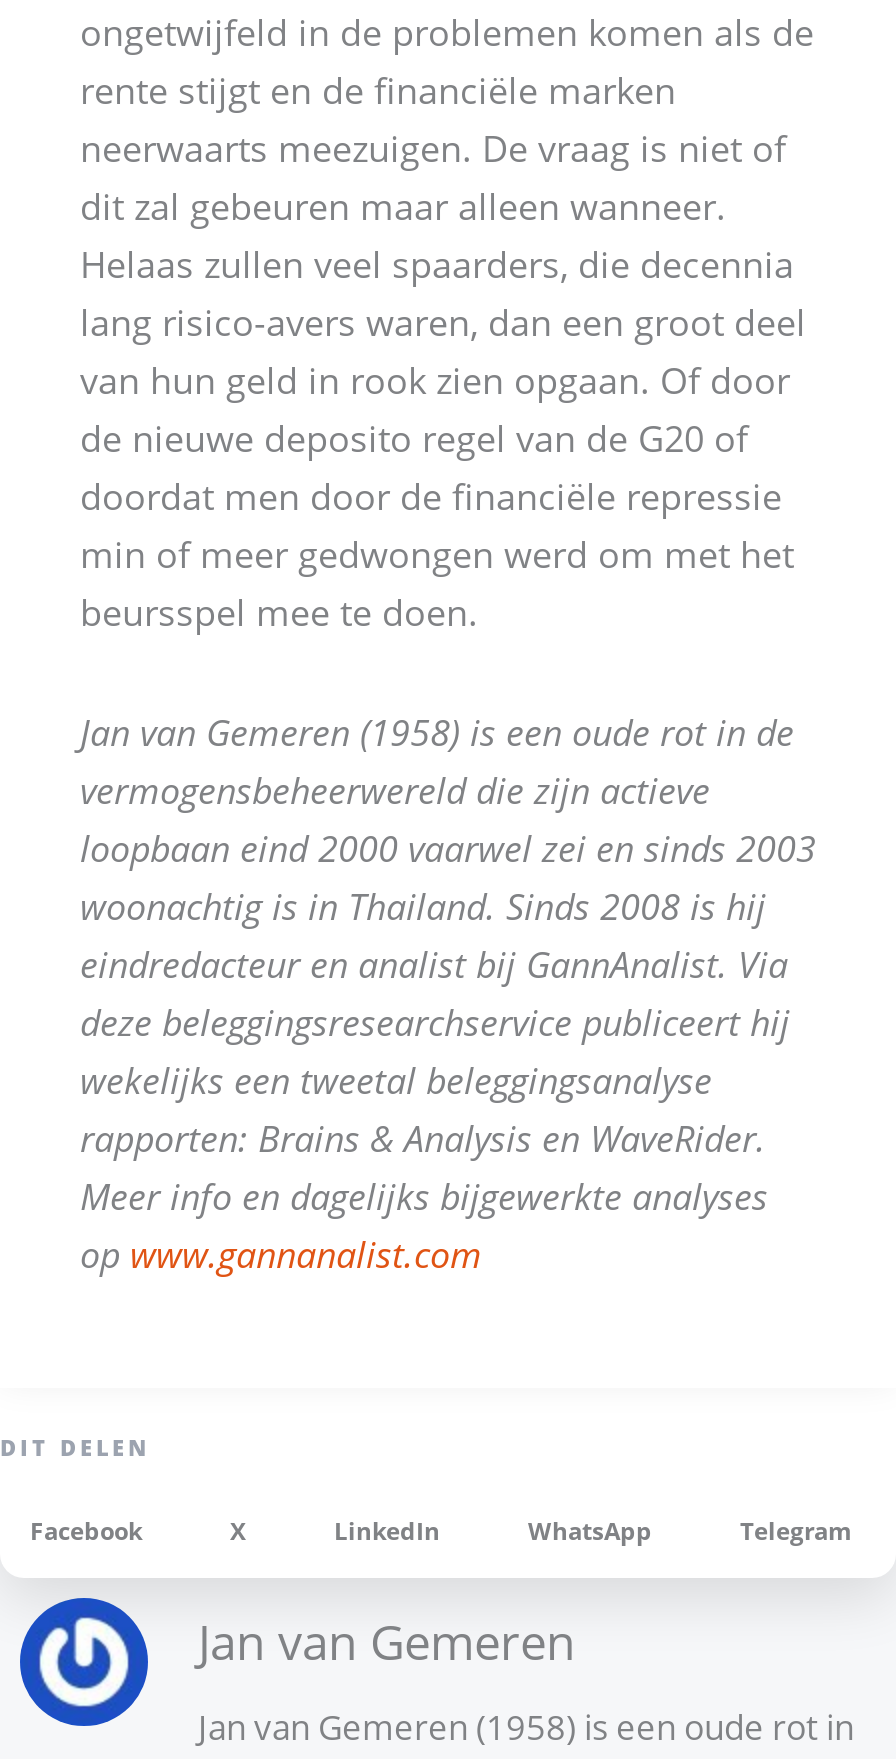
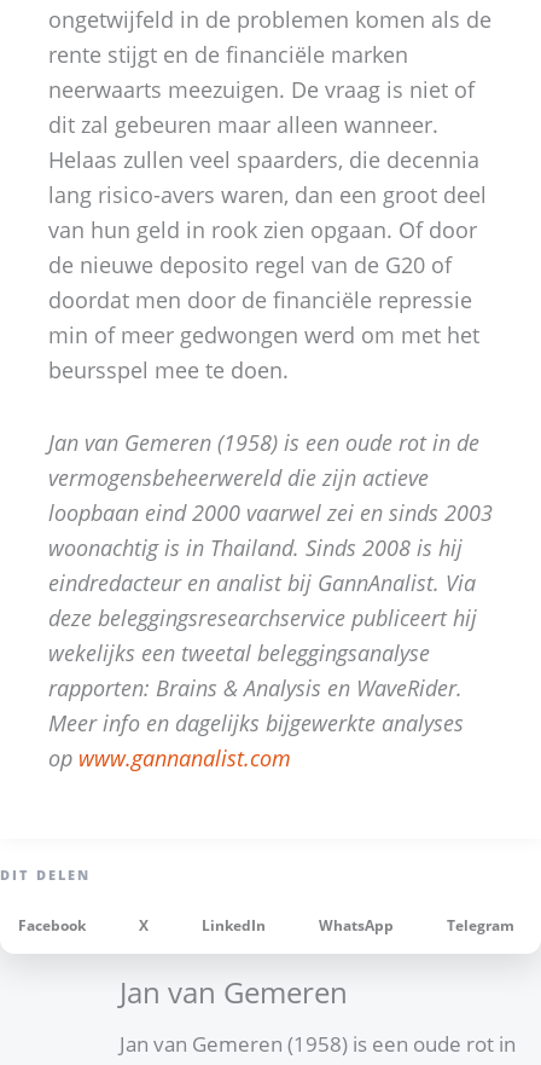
[16,1594,152,1730] [image] -> none

